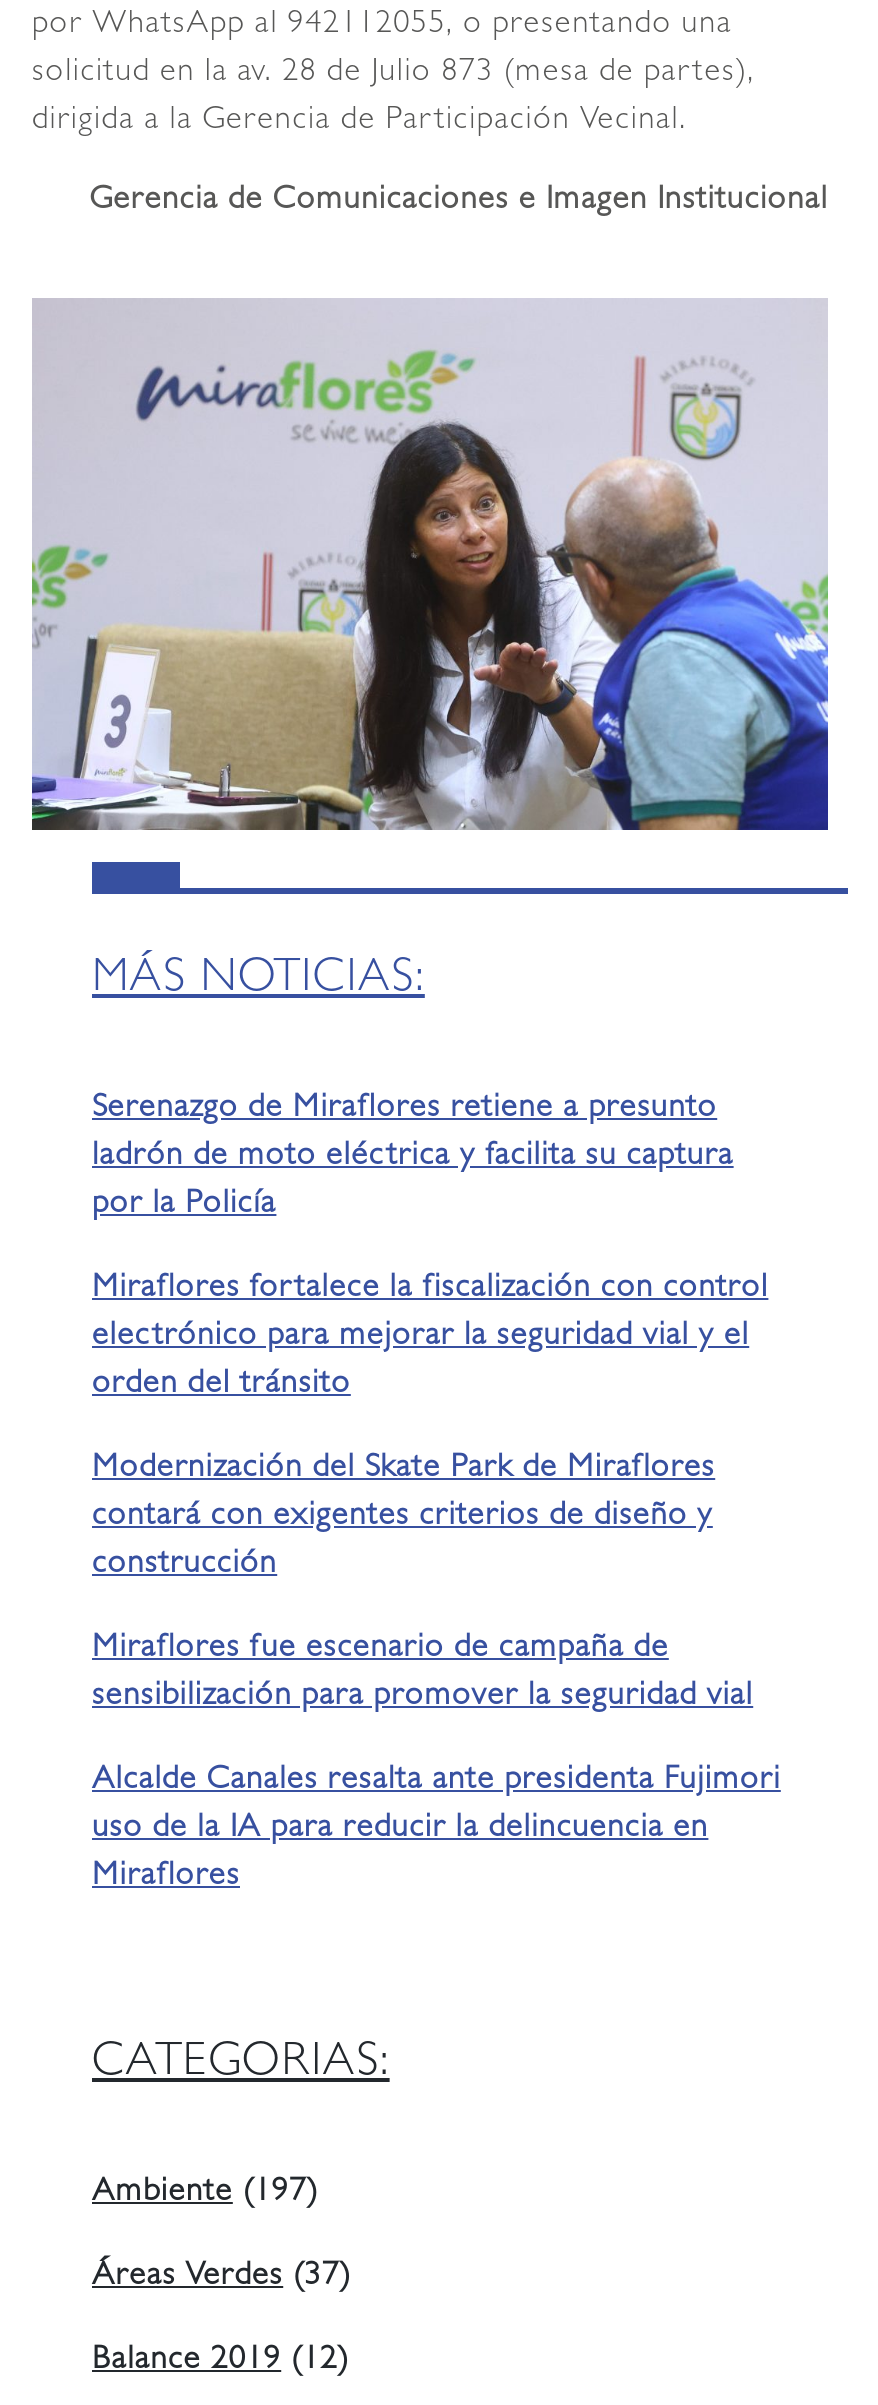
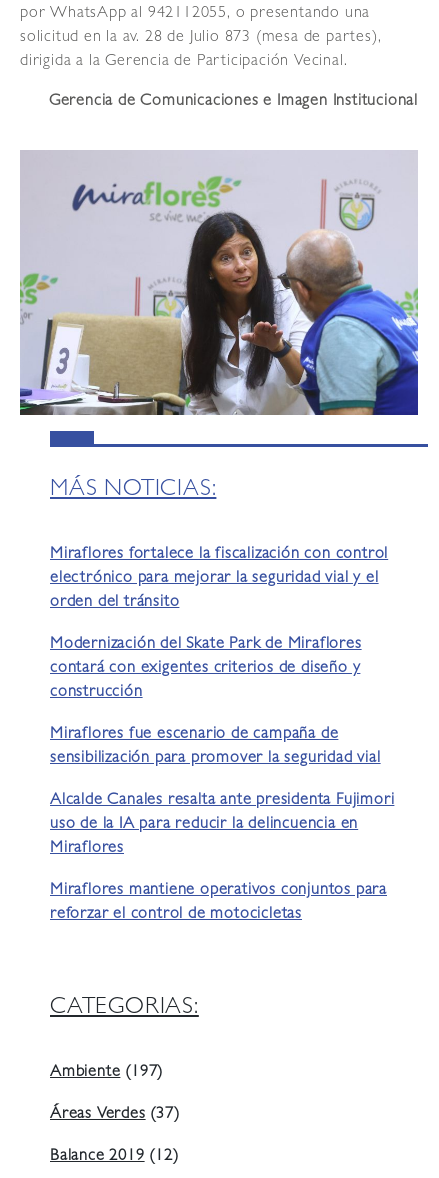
[92,1094,734,1222] Serenazgo de Miraflores retiene a presunto | ladrón de moto eléctrica y facilita su captura | por la Policía -> none
moved [92,1274,781,1894] -> [50,547,394,857]: Miraflores fortalece la fiscalización con control | electrónico para mejorar la seguridad vial y el | orden del tránsito | ... | uso de la IA para reducir la delincuencia en | Miraflores
none -> [50,883,387,923] Miraflores mantiene operativos conjuntos para | reforzar el control de motocicletas

